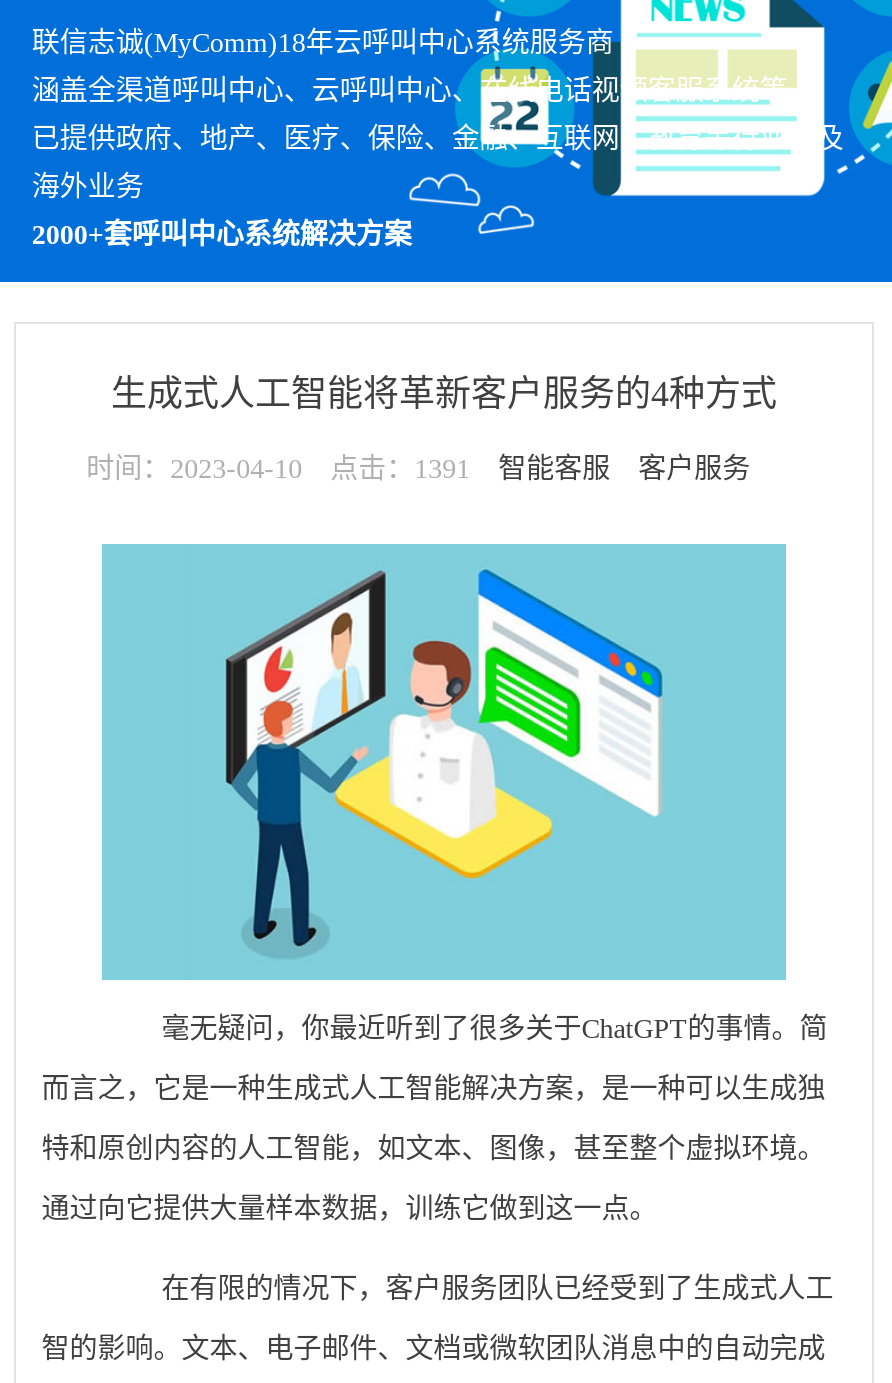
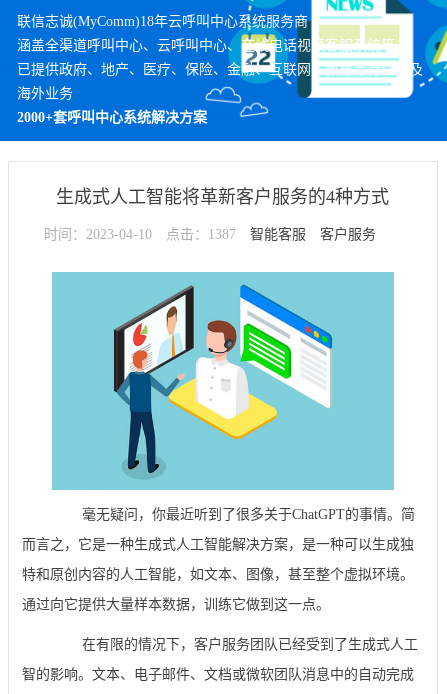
[86,454,750,484] 时间：2023-04-10 点击：1391 智能客服 客户服务 -> [44,227,376,242] 时间：2023-04-10 点击：1387 智能客服 客户服务

